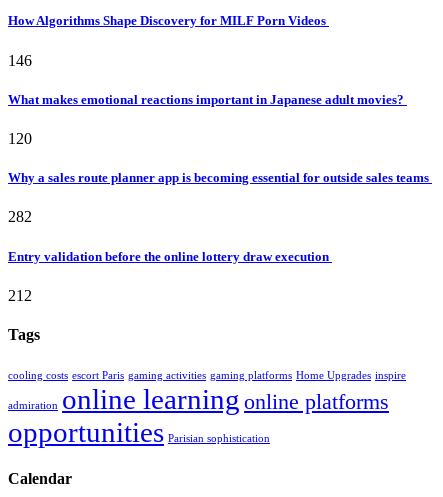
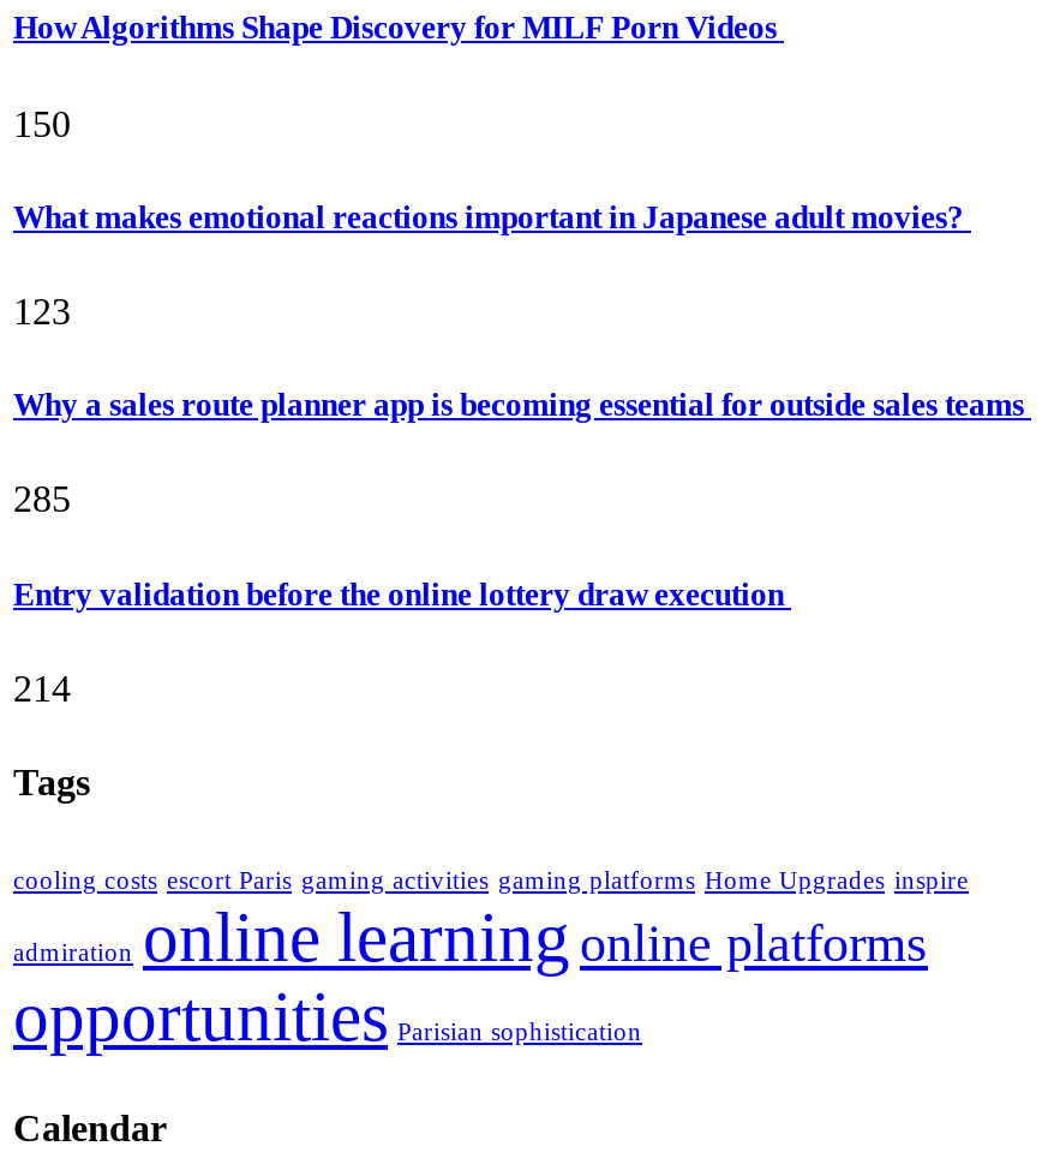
[8,52,36,69] 146 -> [13,102,80,143] 150
[8,130,36,147] 120 -> [13,291,80,332] 123
[8,208,36,225] 282 -> [13,479,80,520] 285
[8,287,36,304] 212 -> [13,667,80,708] 214

